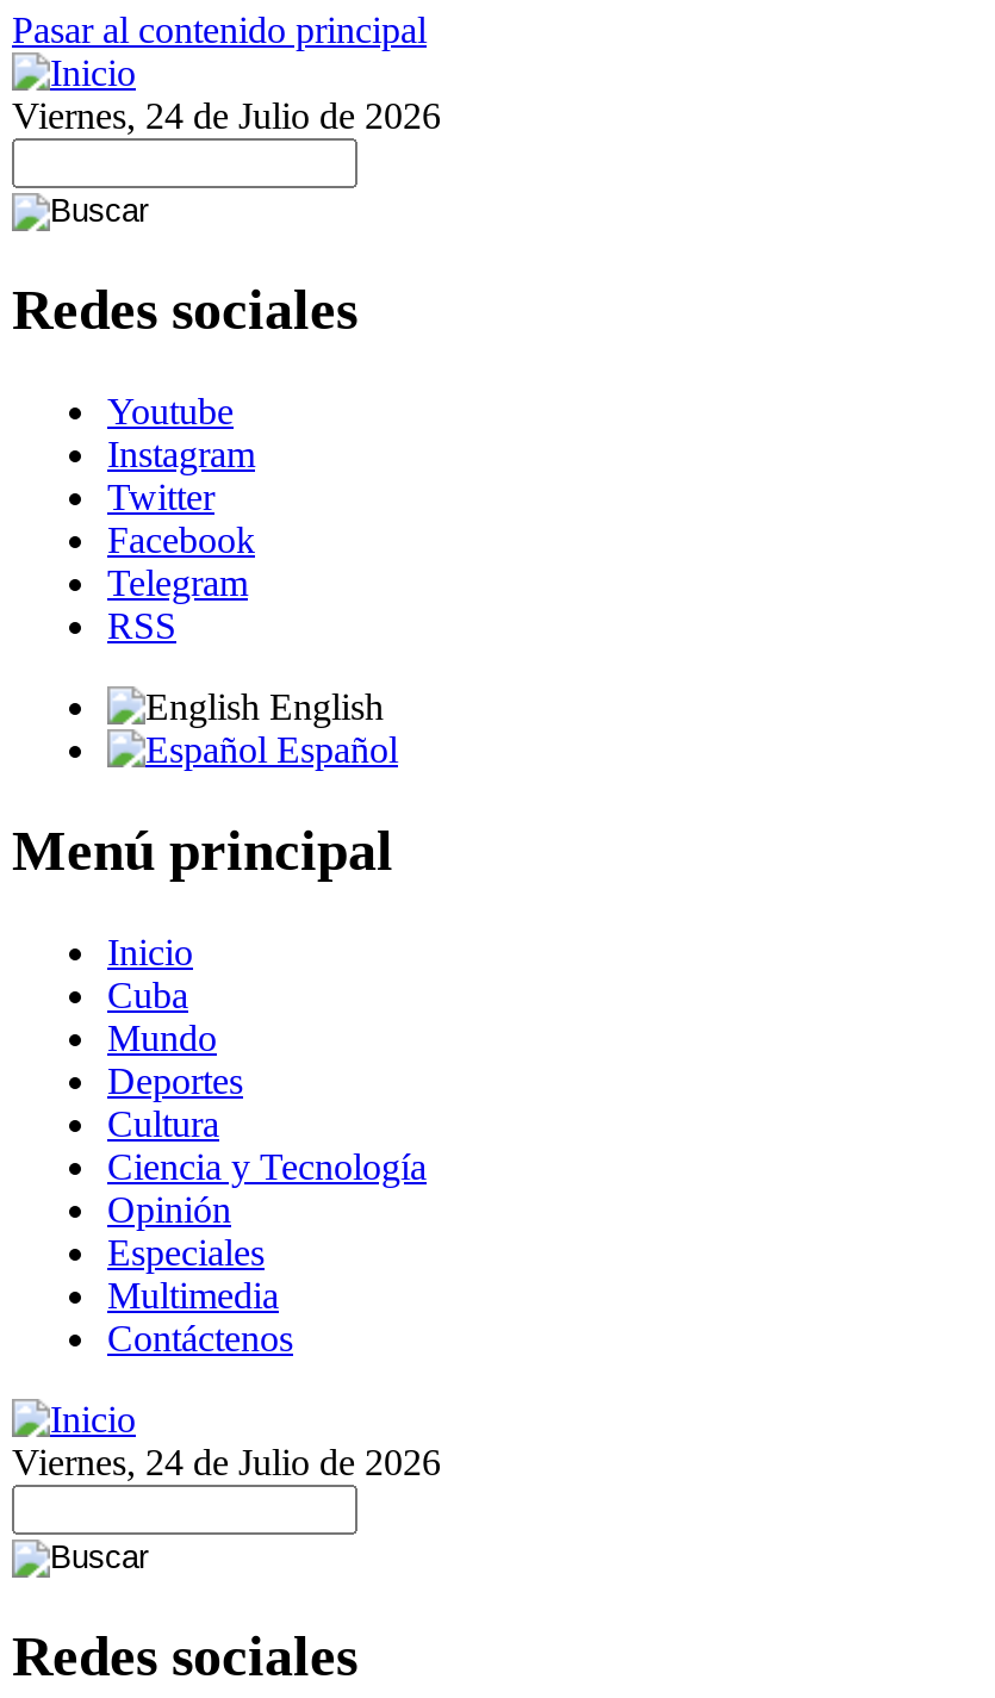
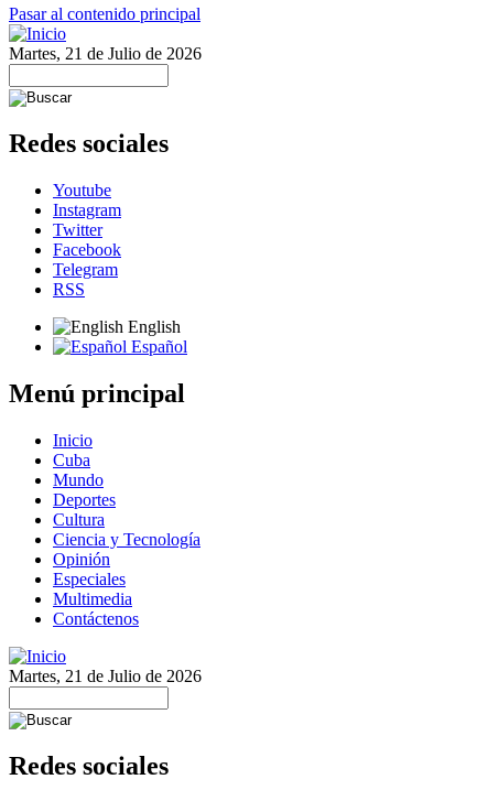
[12,95,441,136] Viernes, 24 de Julio de 2026 -> [9,44,202,63] Martes, 21 de Julio de 2026
[12,1441,441,1481] Viernes, 24 de Julio de 2026 -> [9,666,202,685] Martes, 21 de Julio de 2026

